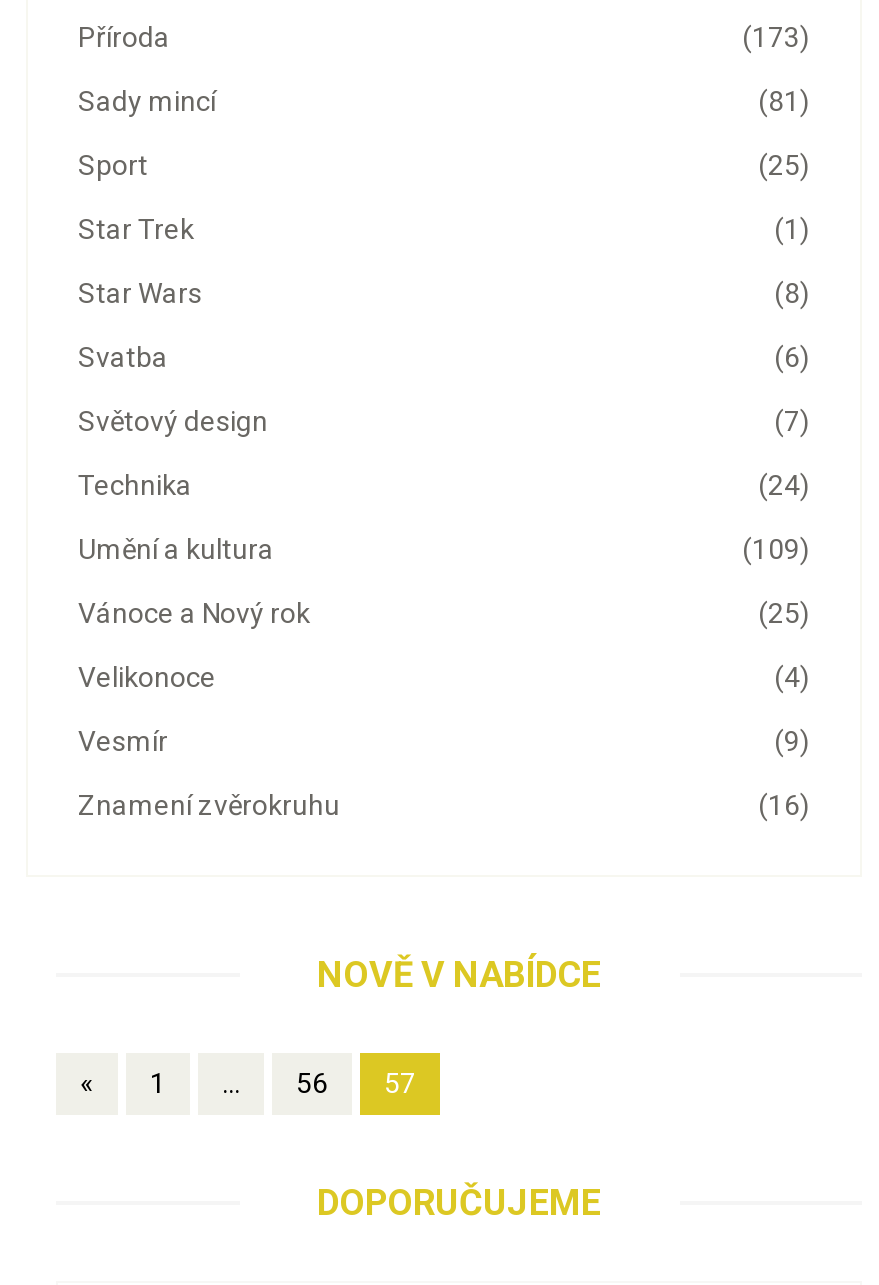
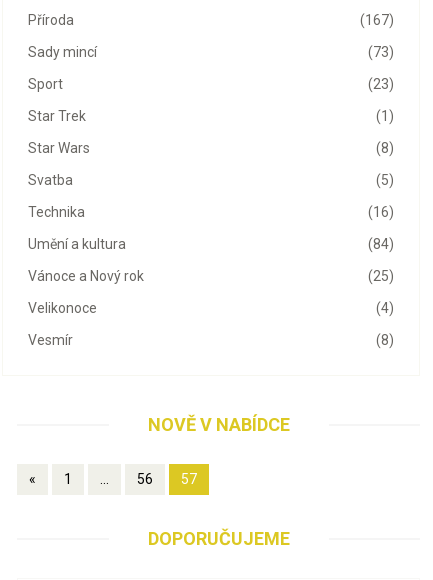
[742,22,810,54] (173) -> [360,12,394,28] (167)
[758,86,810,118] (81) -> [368,44,394,60] (73)
[758,150,810,182] (25) -> [368,76,394,92] (23)
[774,342,810,374] (6) -> [376,172,394,188] (5)
[78,406,810,502] (7) | Světový design | (24) -> [368,204,394,220] (16)
[742,534,810,566] (109) -> [368,236,394,252] (84)
[774,726,810,758] (9) -> [376,332,394,348] (8)
[78,790,810,822] (16) | Znamení zvěrokruhu -> none

